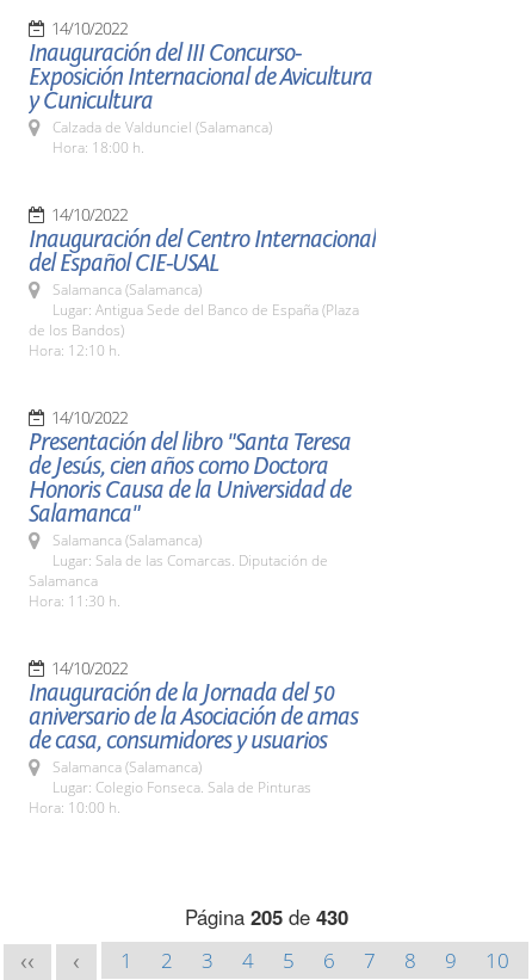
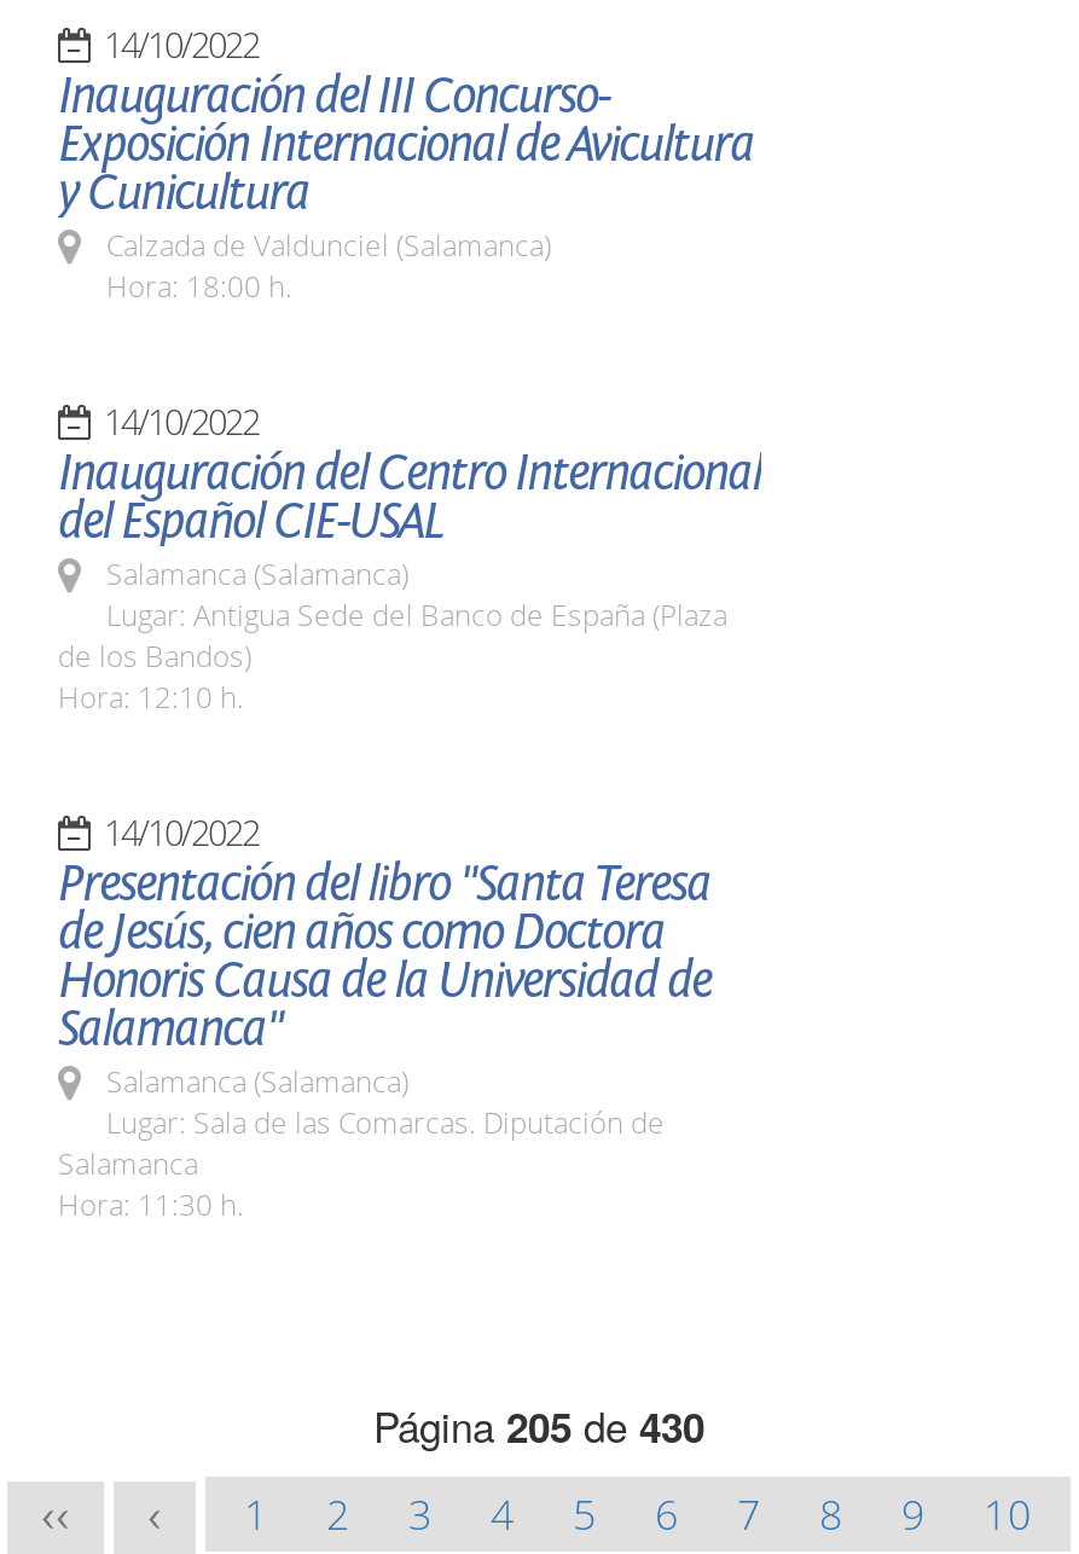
[29,657,358,818] 14/10/2022 | Inauguración de la Jornada del 50 | aniversario de la Asociación de amas | de casa, consumidores y usuarios | Salamanca (Salamanca) | Lugar: Colegio Fonseca. Sala de Pinturas | Hora: 10:00 h. -> none

